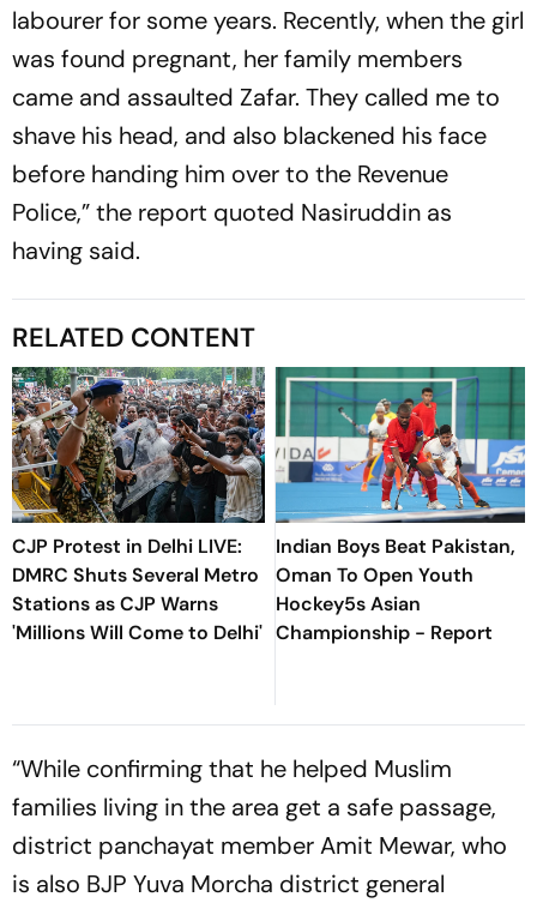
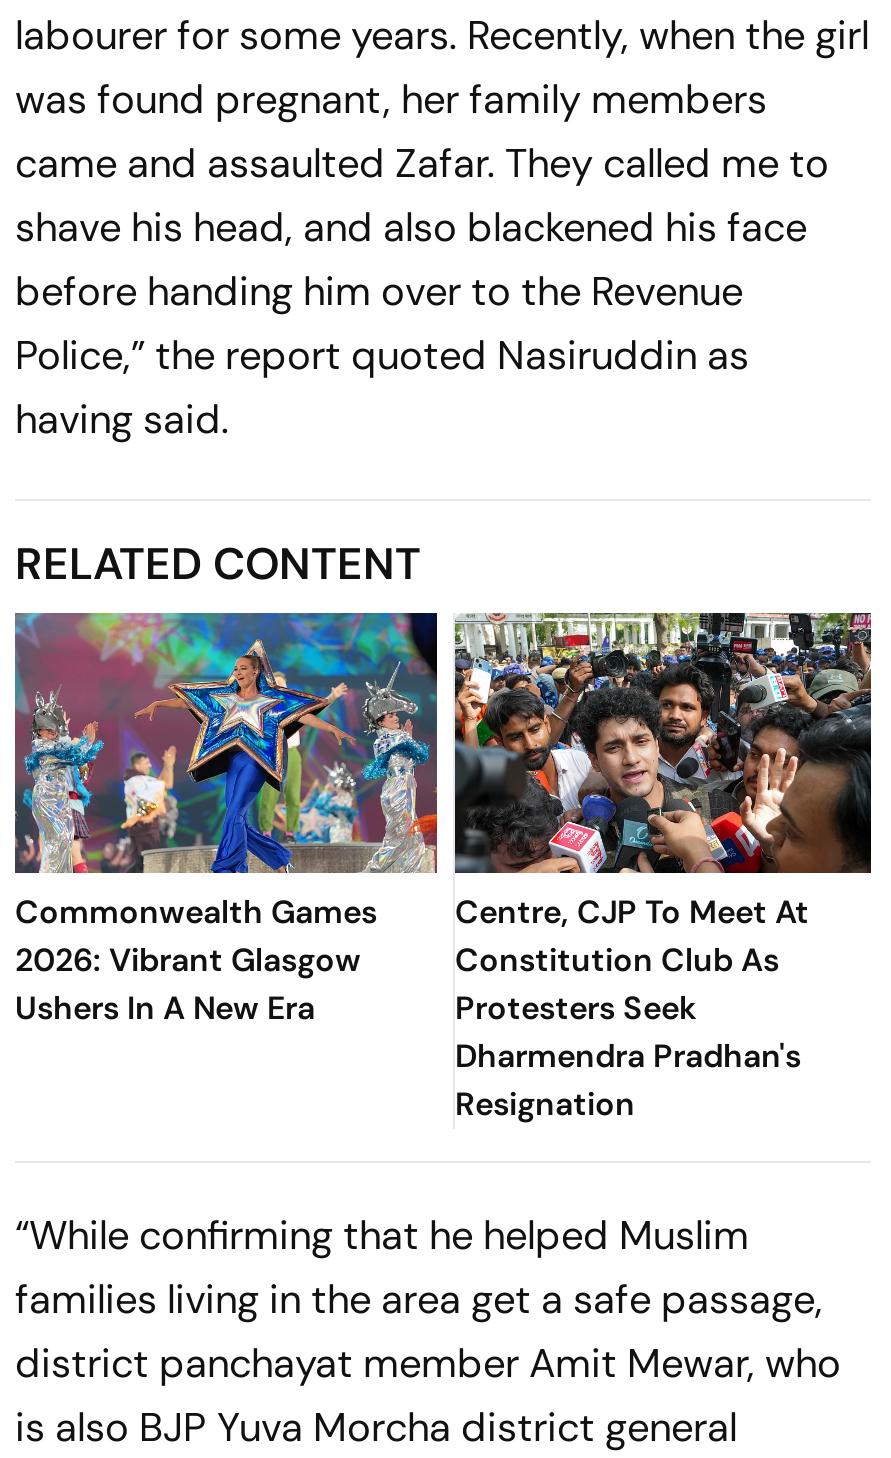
[11,366,266,645] [image] | CJP Protest in Delhi LIVE: | DMRC Shuts Several Metro | Stations as CJP Warns | 'Millions Will Come to Delhi' -> [15,612,439,1028] [image] | Commonwealth Games | 2026: Vibrant Glasgow | Ushers In A New Era
[274,366,526,645] [image] | Indian Boys Beat Pakistan, | Oman To Open Youth | Hockey5s Asian | Championship - Report -> [453,610,873,1124] [image] | Centre, CJP To Meet At | Constitution Club As | Protesters Seek | Dharmendra Pradhan's | Resignation

